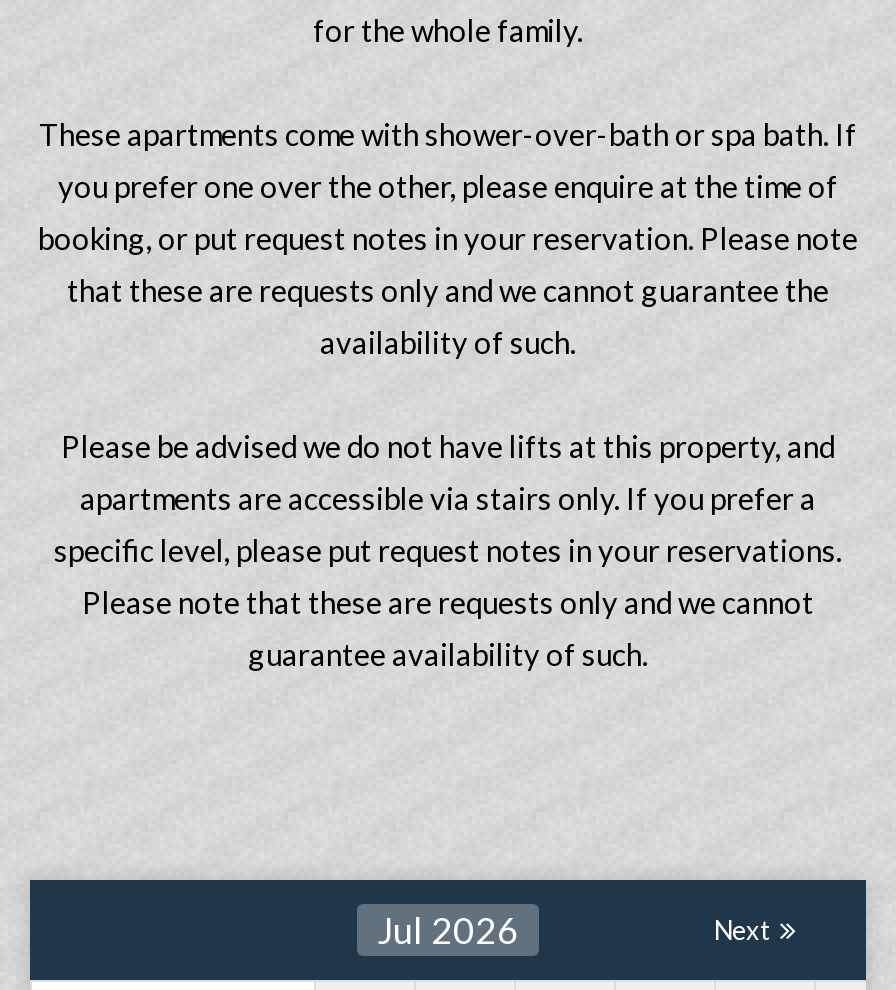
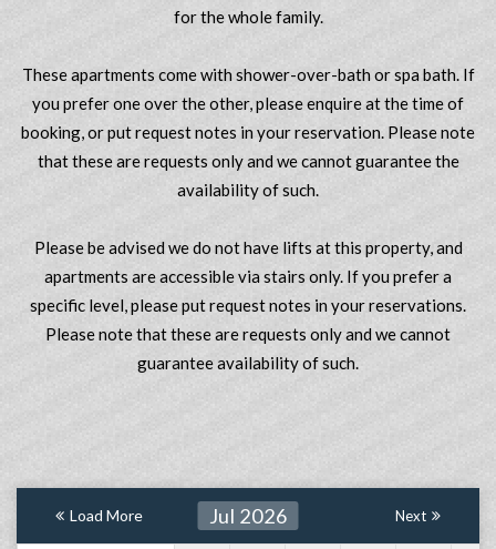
none -> [70,506,143,525] Load More

